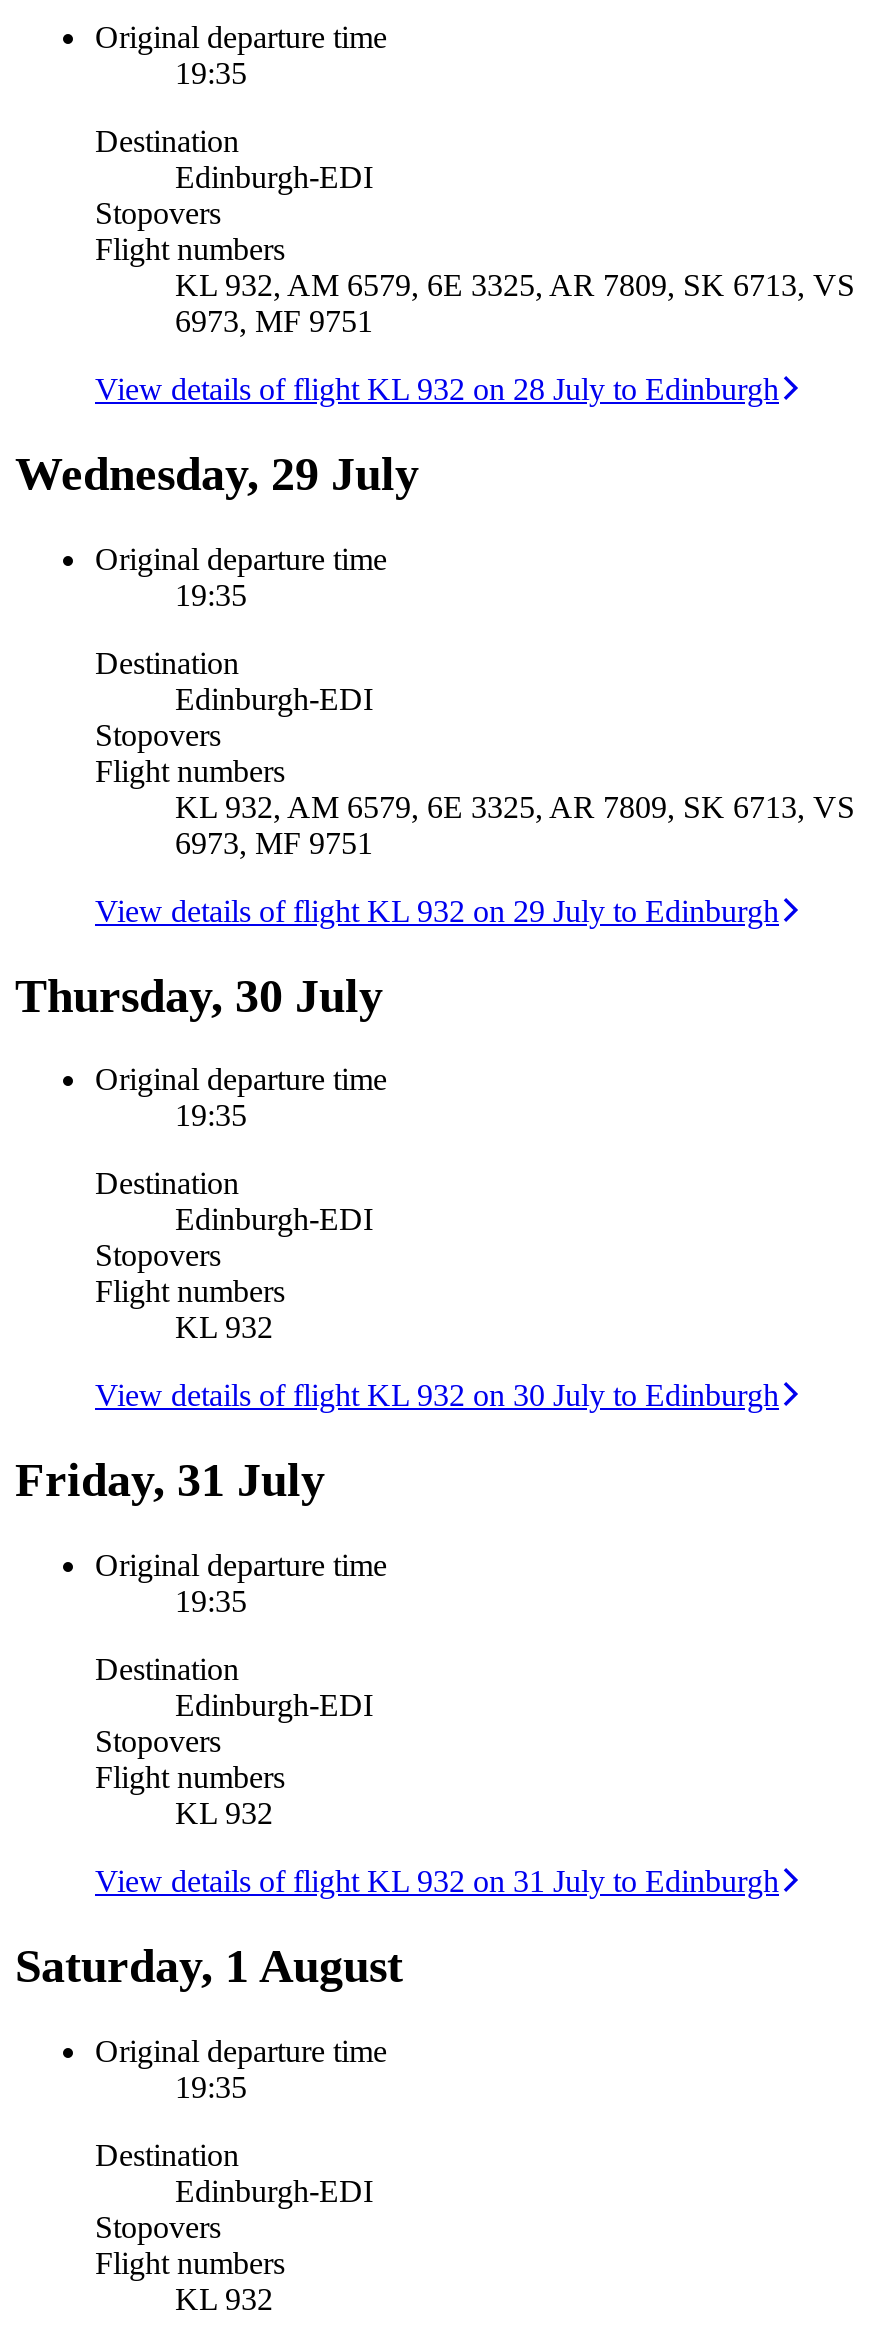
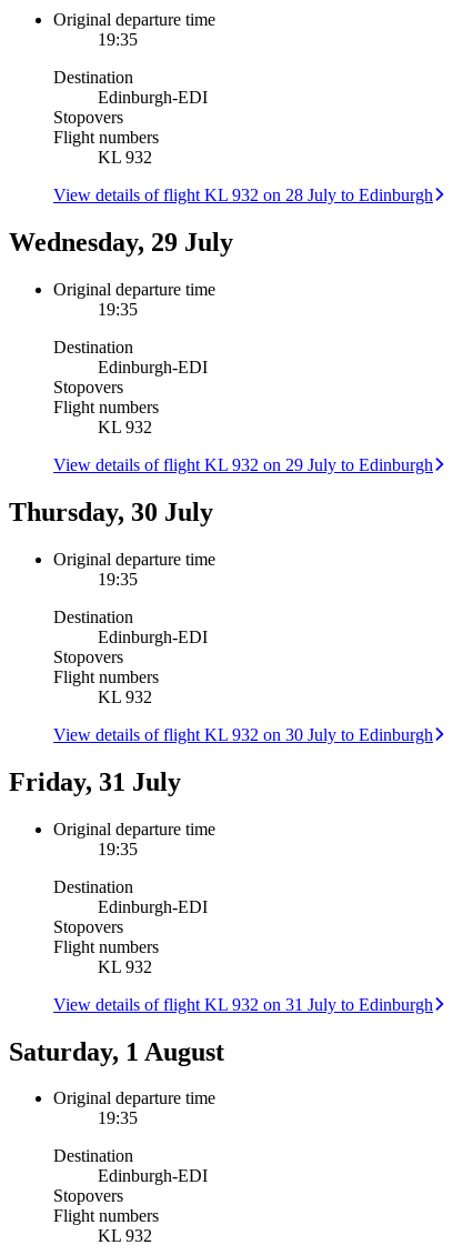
[175,267,855,337] KL 932, AM 6579, 6E 3325, AR 7809, SK 6713, VS | 6973, MF 9751 -> [98,148,152,167] KL 932
[175,789,855,859] KL 932, AM 6579, 6E 3325, AR 7809, SK 6713, VS | 6973, MF 9751 -> [98,418,152,436] KL 932

